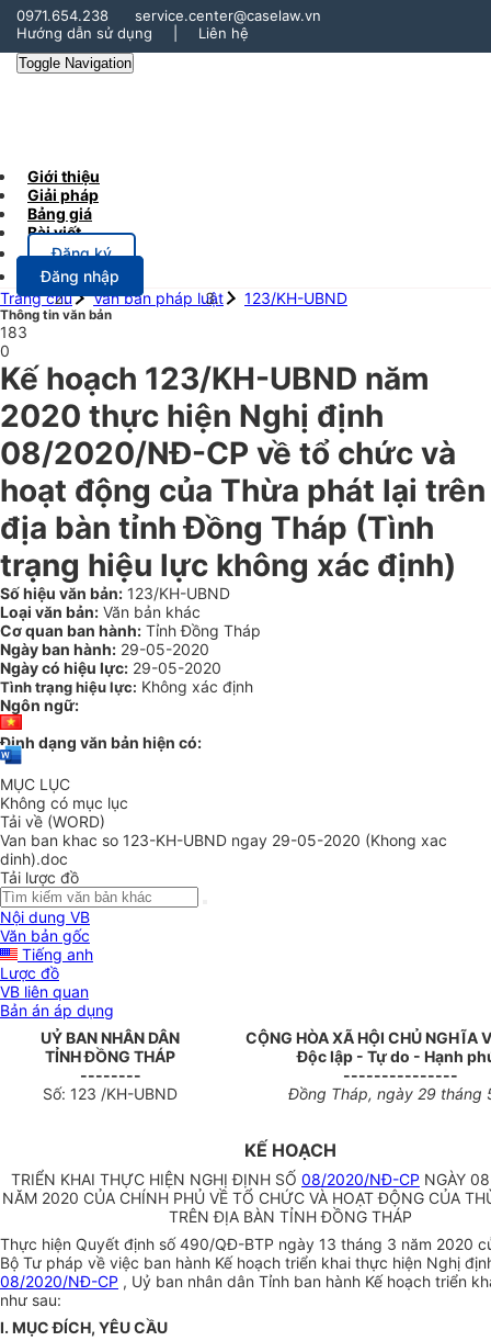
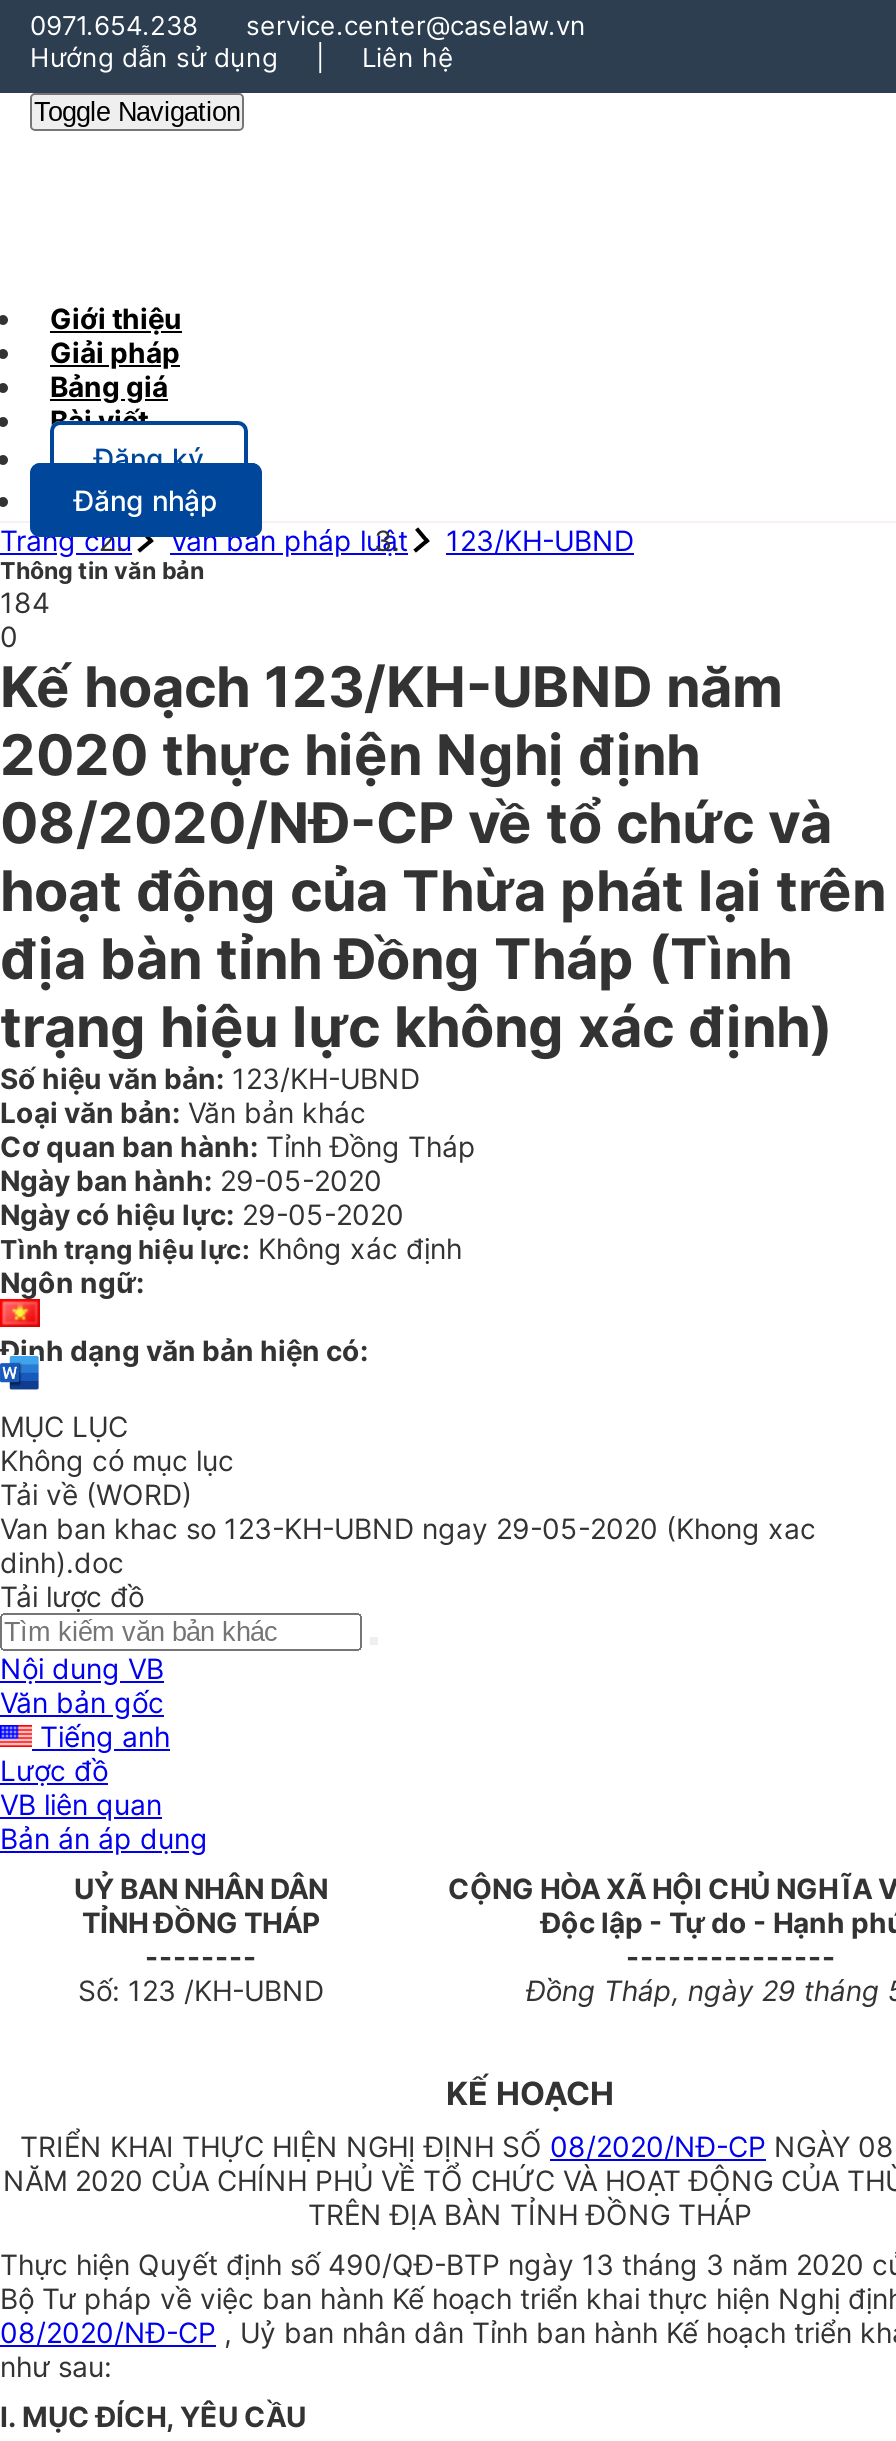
[0,323,27,341] 183 -> [0,585,50,619] 184

